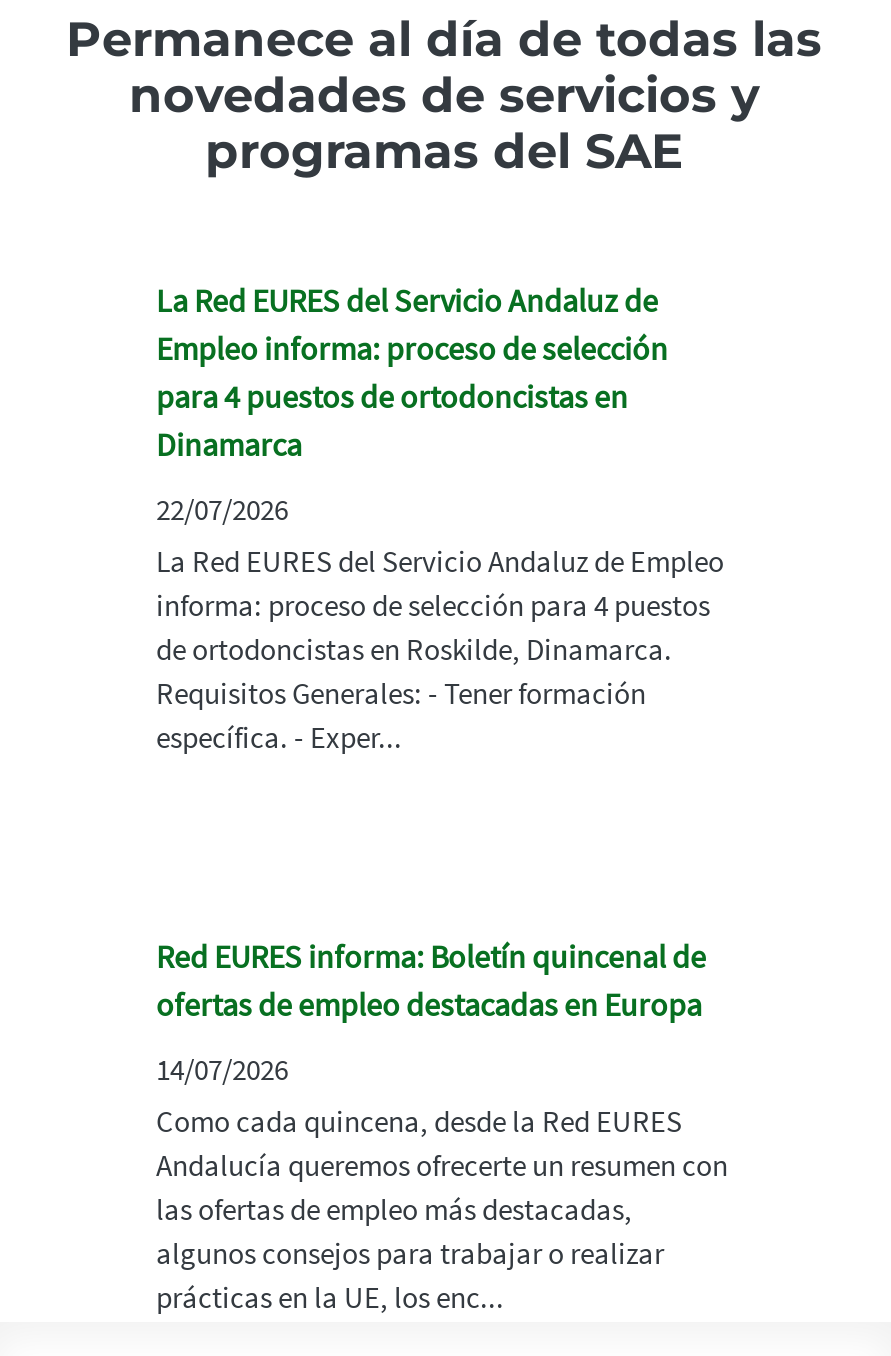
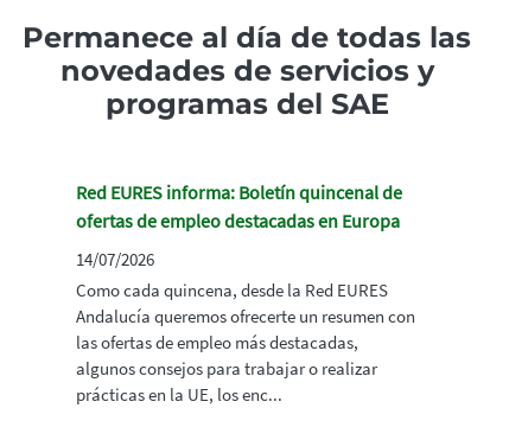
[156,281,724,757] La Red EURES del Servicio Andaluz de | Empleo informa: proceso de selección | para 4 puestos de ortodoncistas en | Dinamarca | 22/07/2026 | La Red EURES del Servicio Andaluz de Empleo | informa: proceso de selección para 4 puestos | de ortodoncistas en Roskilde, Dinamarca. | Requisitos Generales: - Tener formación | específica. - Exper... -> none

